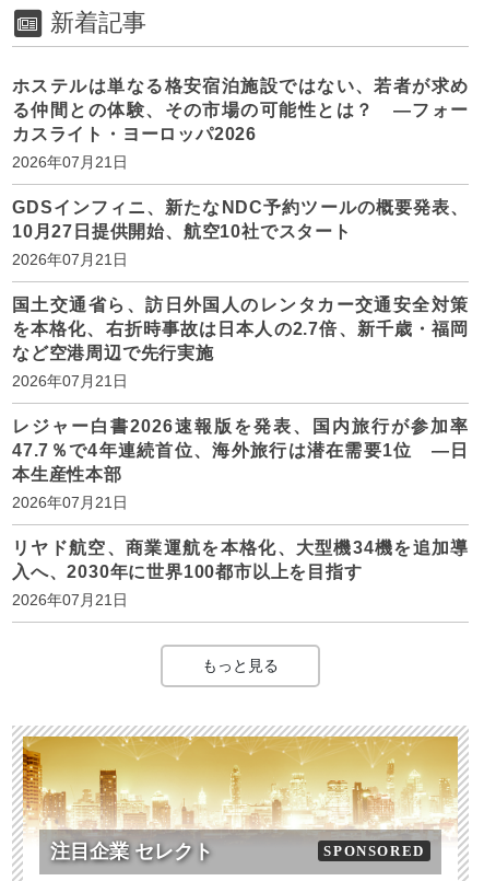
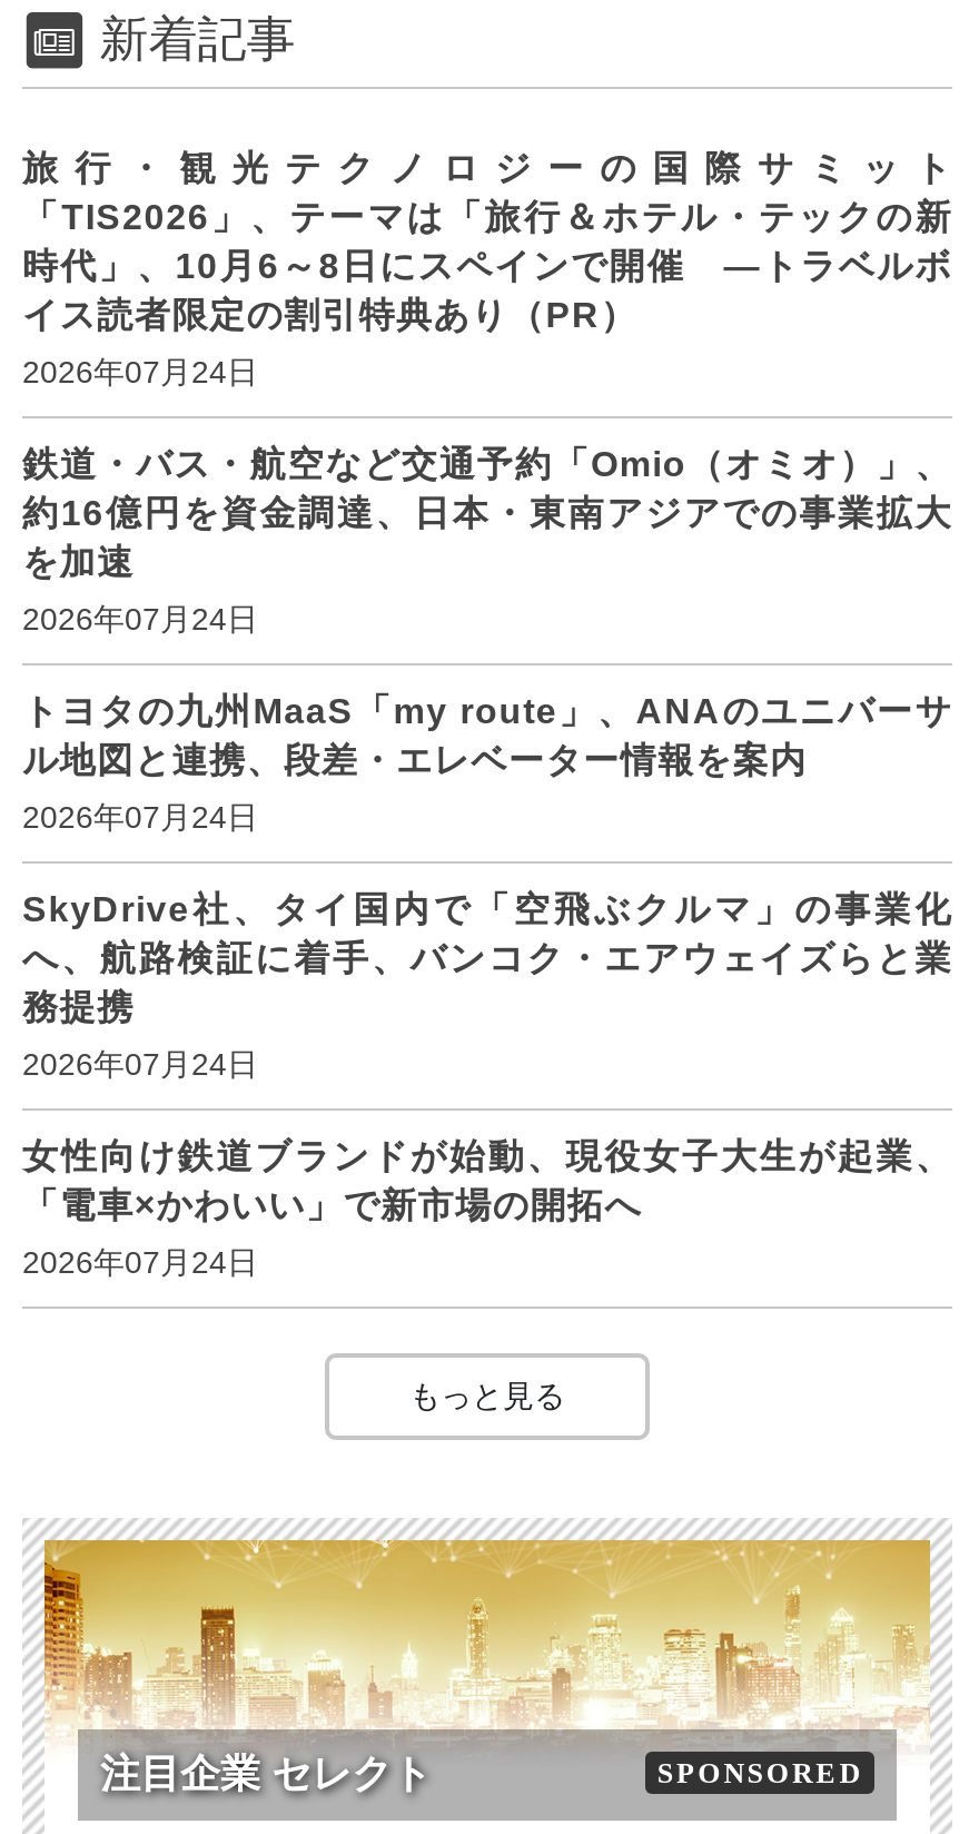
[12,76,469,143] ホステルは単なる格安宿泊施設ではない、若者が求め | る仲間との体験、その市場の可能性とは？ ―フォー | カスライト・ヨーロッパ2026 -> [22,149,952,334] 旅行・観光テクノロジーの国際サミット | 「TIS2026」、テーマは「旅行＆ホテル・テックの新 | 時代」、10月6～8日にスペインで開催 ―トラベルボ | イス読者限定の割引特典あり（PR）
[12,153,128,171] 2026年07月21日 -> [22,354,258,389] 2026年07月24日
[12,198,469,241] GDSインフィニ、新たなNDC予約ツールの概要発表、 | 10月27日提供開始、航空10社でスタート -> [22,445,952,581] 鉄道・バス・航空など交通予約「Omio（オミオ）」、 | 約16億円を資金調達、日本・東南アジアでの事業拡大 | を加速
[12,251,128,268] 2026年07月21日 -> [22,601,258,636] 2026年07月24日
[12,295,469,362] 国土交通省ら、訪日外国人のレンタカー交通安全対策 | を本格化、右折時事故は日本人の2.7倍、新千歳・福岡 | など空港周辺で先行実施 -> [22,692,952,779] トヨタの九州MaaS「my route」、ANAのユニバーサ | ル地図と連携、段差・エレベーター情報を案内
[12,372,128,390] 2026年07月21日 -> [22,799,258,834] 2026年07月24日
[12,417,469,484] レジャー白書2026速報版を発表、国内旅行が参加率 | 47.7％で4年連続首位、海外旅行は潜在需要1位 ―日 | 本生産性本部 -> [22,890,952,1026] SkyDrive社、タイ国内で「空飛ぶクルマ」の事業化 | へ、航路検証に着手、バンコク・エアウェイズらと業 | 務提携
[12,493,128,511] 2026年07月21日 -> [22,1046,258,1081] 2026年07月24日
[12,538,469,581] リヤド航空、商業運航を本格化、大型機34機を追加導 | 入へ、2030年に世界100都市以上を目指す -> [22,1137,952,1224] 女性向け鉄道ブランドが始動、現役女子大生が起業、 | 「電車×かわいい」で新市場の開拓へ
[12,591,128,608] 2026年07月21日 -> [22,1244,258,1280] 2026年07月24日

